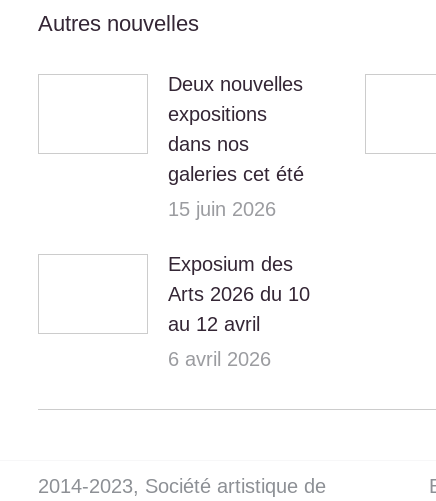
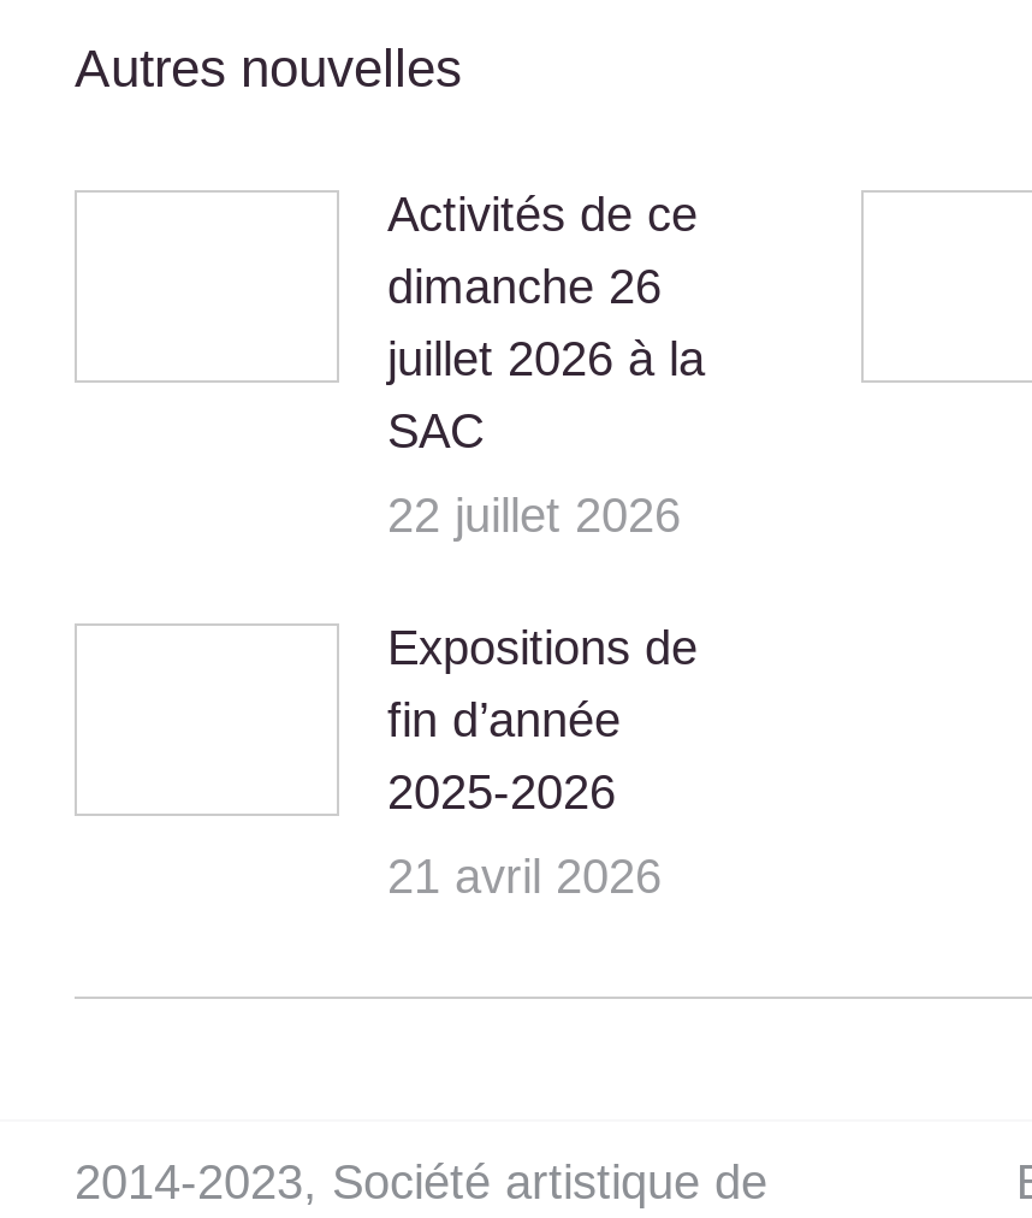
[168,73,304,185] Deux nouvelles | expositions | dans nos | galeries cet été -> [387,188,705,457] Activités de ce | dimanche 26 | juillet 2026 à la | SAC
[168,198,276,220] 15 juin 2026 -> [387,489,681,542] 22 juillet 2026
[168,253,310,335] Exposium des | Arts 2026 du 10 | au 12 avril -> [387,621,698,818] Expositions de | fin d’année | 2025-2026
[168,348,271,370] 6 avril 2026 -> [387,850,662,903] 21 avril 2026

